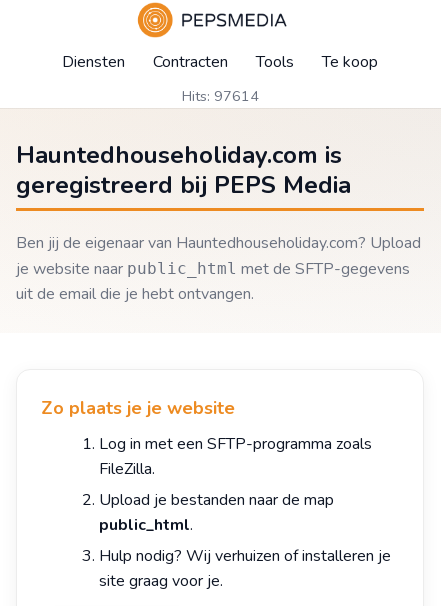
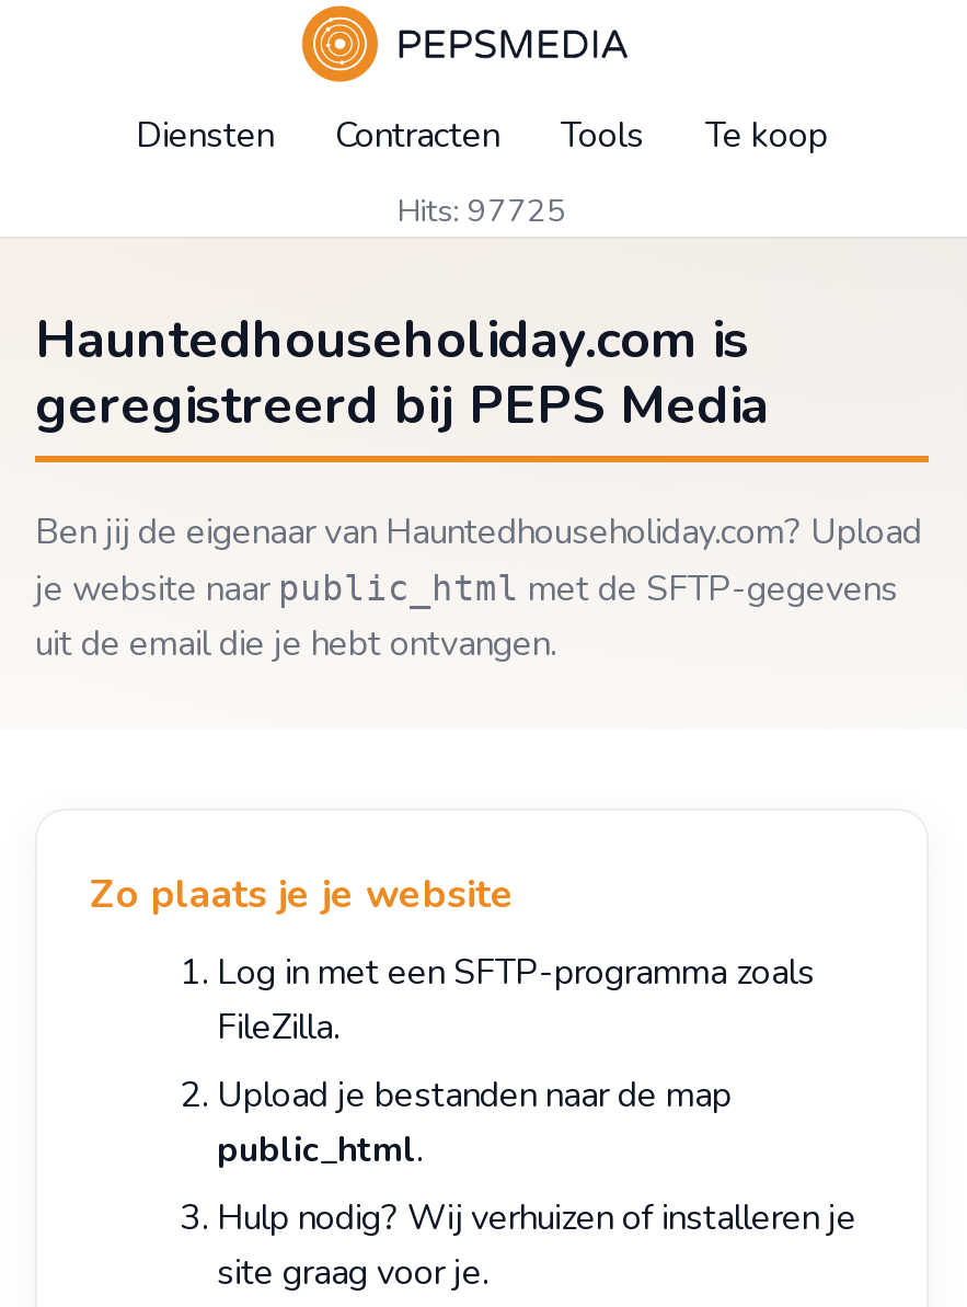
[181,86,258,106] Hits: 97614 -> [398,188,566,232] Hits: 97725

